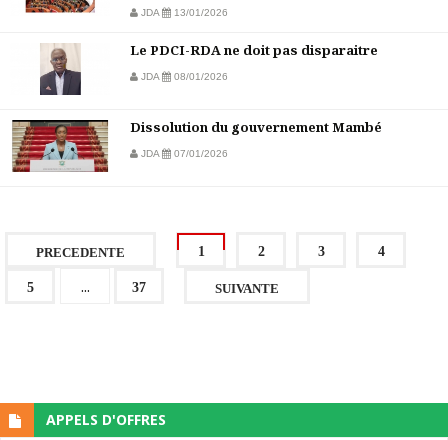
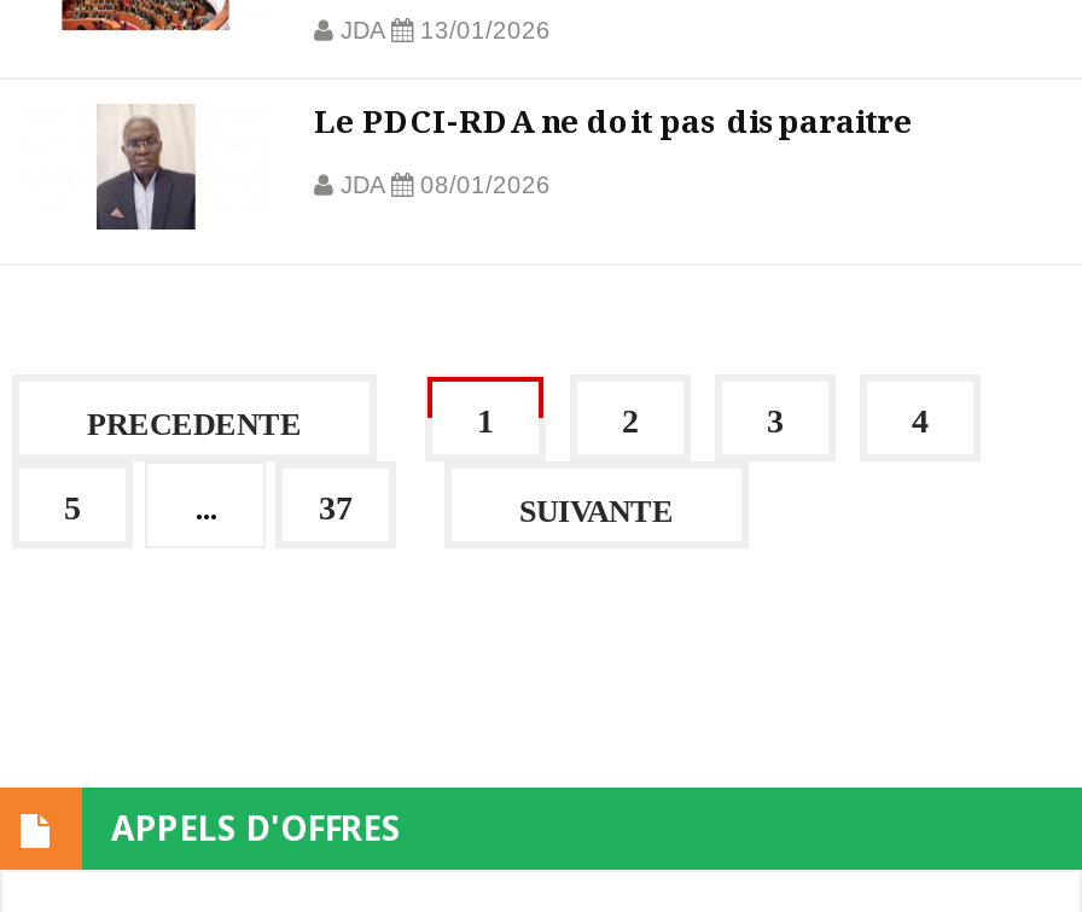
[11,118,382,173] [image] | Dissolution du gouvernement Mambé | JDA | 07/01/2026 -> none

